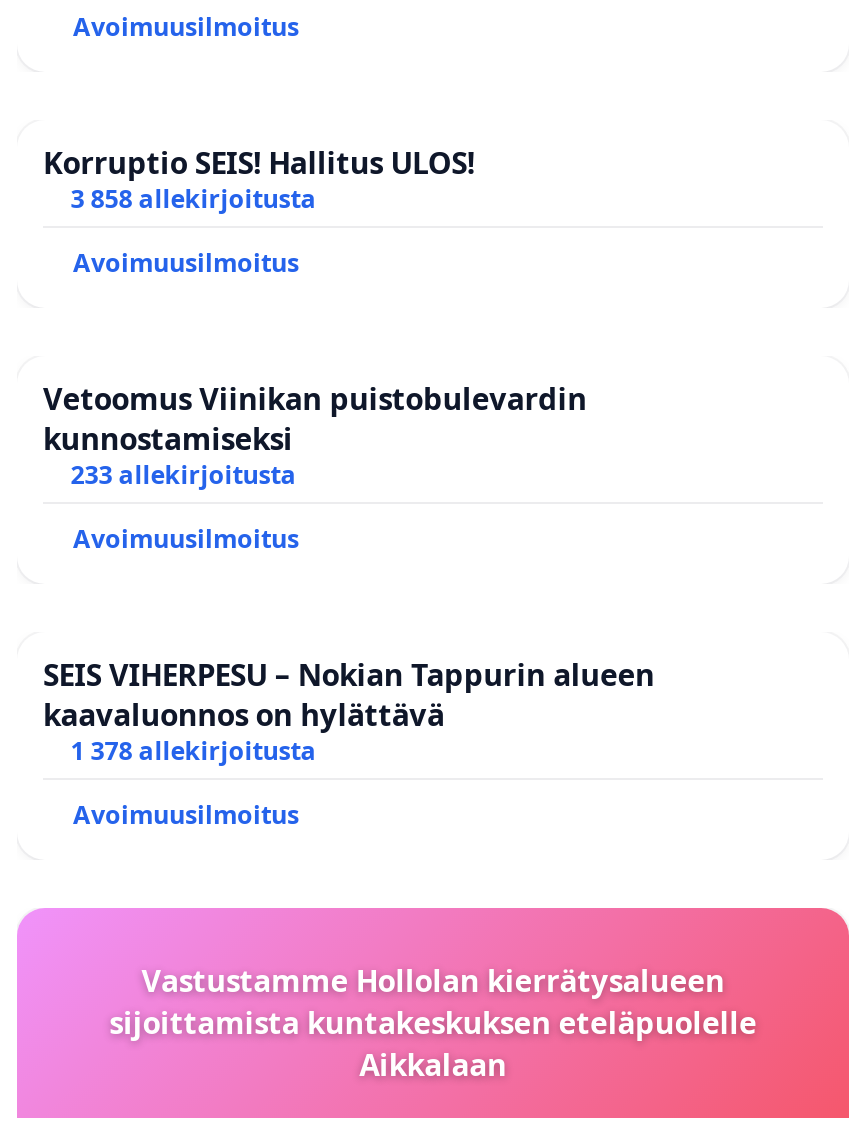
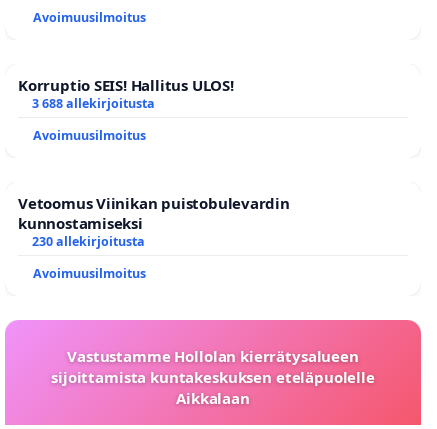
[71,181,317,215] 3 858 allekirjoitusta -> [32,95,155,112] 3 688 allekirjoitusta
[43,457,655,767] 233 allekirjoitusta | Avoimuusilmoitus | SEIS VIHERPESU – Nokian Tappurin alueen | kaavaluonnos on hylättävä | 1 378 allekirjoitusta -> [32,233,145,250] 230 allekirjoitusta

